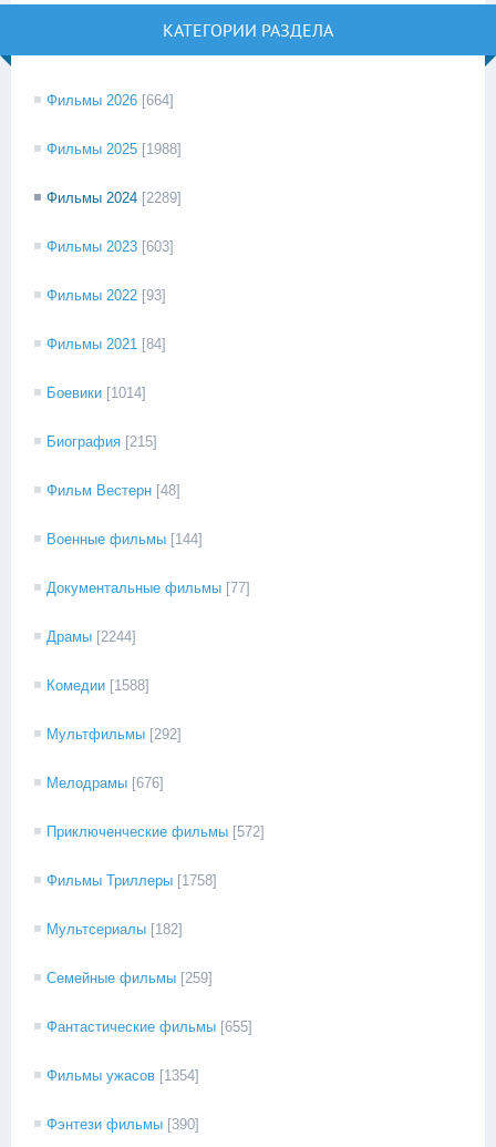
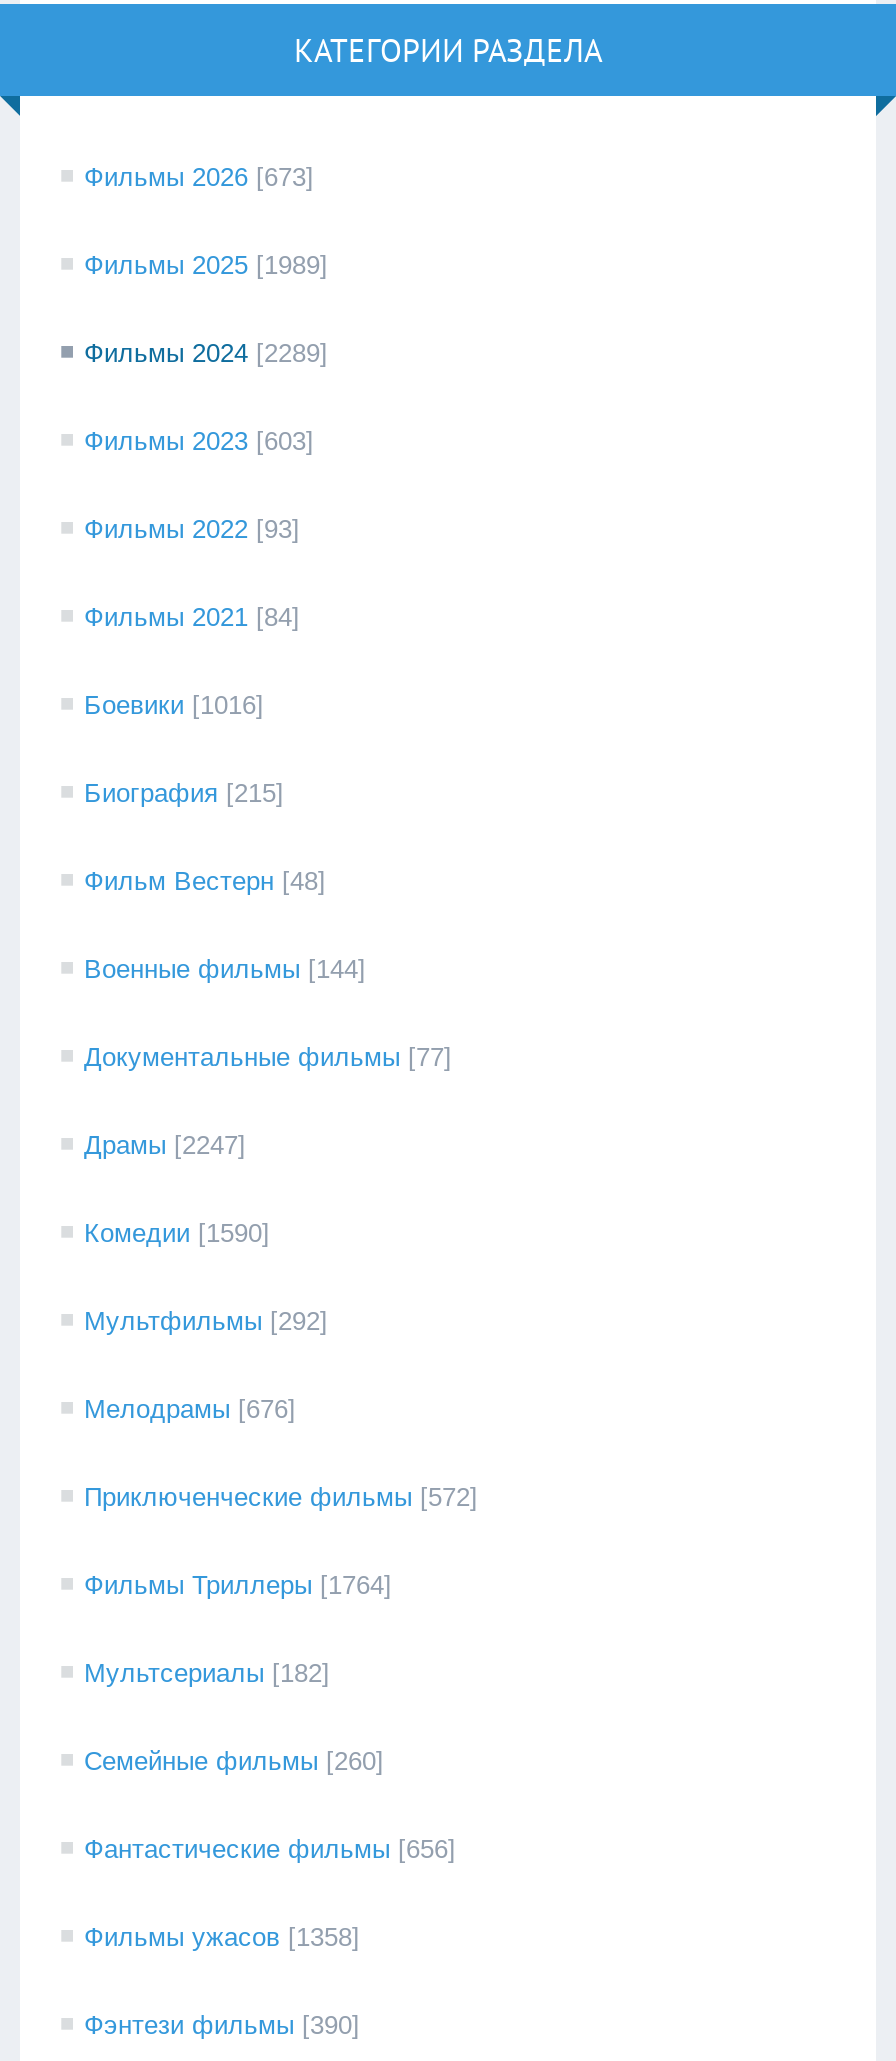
[46,92,174,109] Фильмы 2026 [664] -> [84,162,314,192] Фильмы 2026 [673]
[46,141,182,157] Фильмы 2025 [1988] -> [84,250,328,280] Фильмы 2025 [1989]
[46,385,146,401] Боевики [1014] -> [84,690,264,720] Боевики [1016]
[46,628,136,645] Драмы [2244] -> [84,1130,246,1160] Драмы [2247]
[46,677,149,694] Комедии [1588] -> [84,1218,270,1248] Комедии [1590]
[46,872,217,889] Фильмы Триллеры [1758] -> [84,1570,392,1600] Фильмы Триллеры [1764]
[46,970,213,986] Семейные фильмы [259] -> [84,1746,384,1776] Семейные фильмы [260]
[46,1018,252,1035] Фантастические фильмы [655] -> [84,1834,456,1864] Фантастические фильмы [656]
[46,1067,199,1084] Фильмы ужасов [1354] -> [84,1922,360,1952] Фильмы ужасов [1358]

